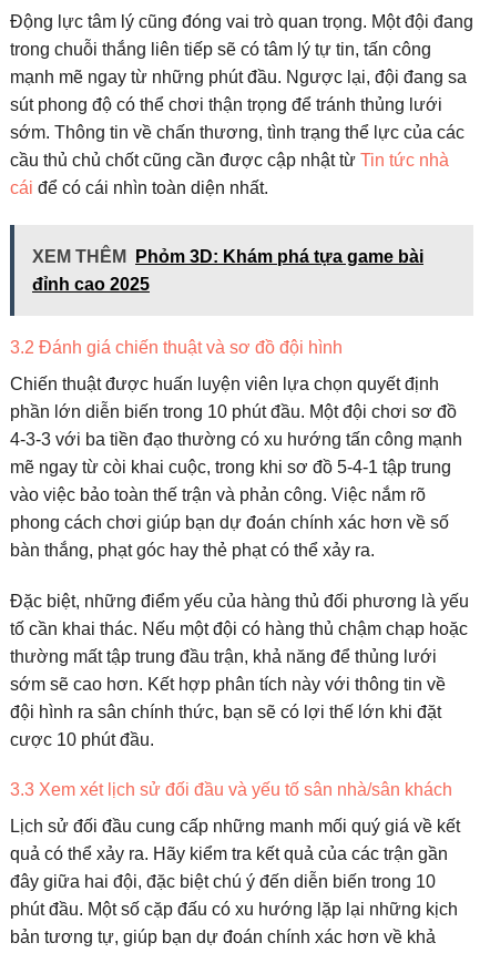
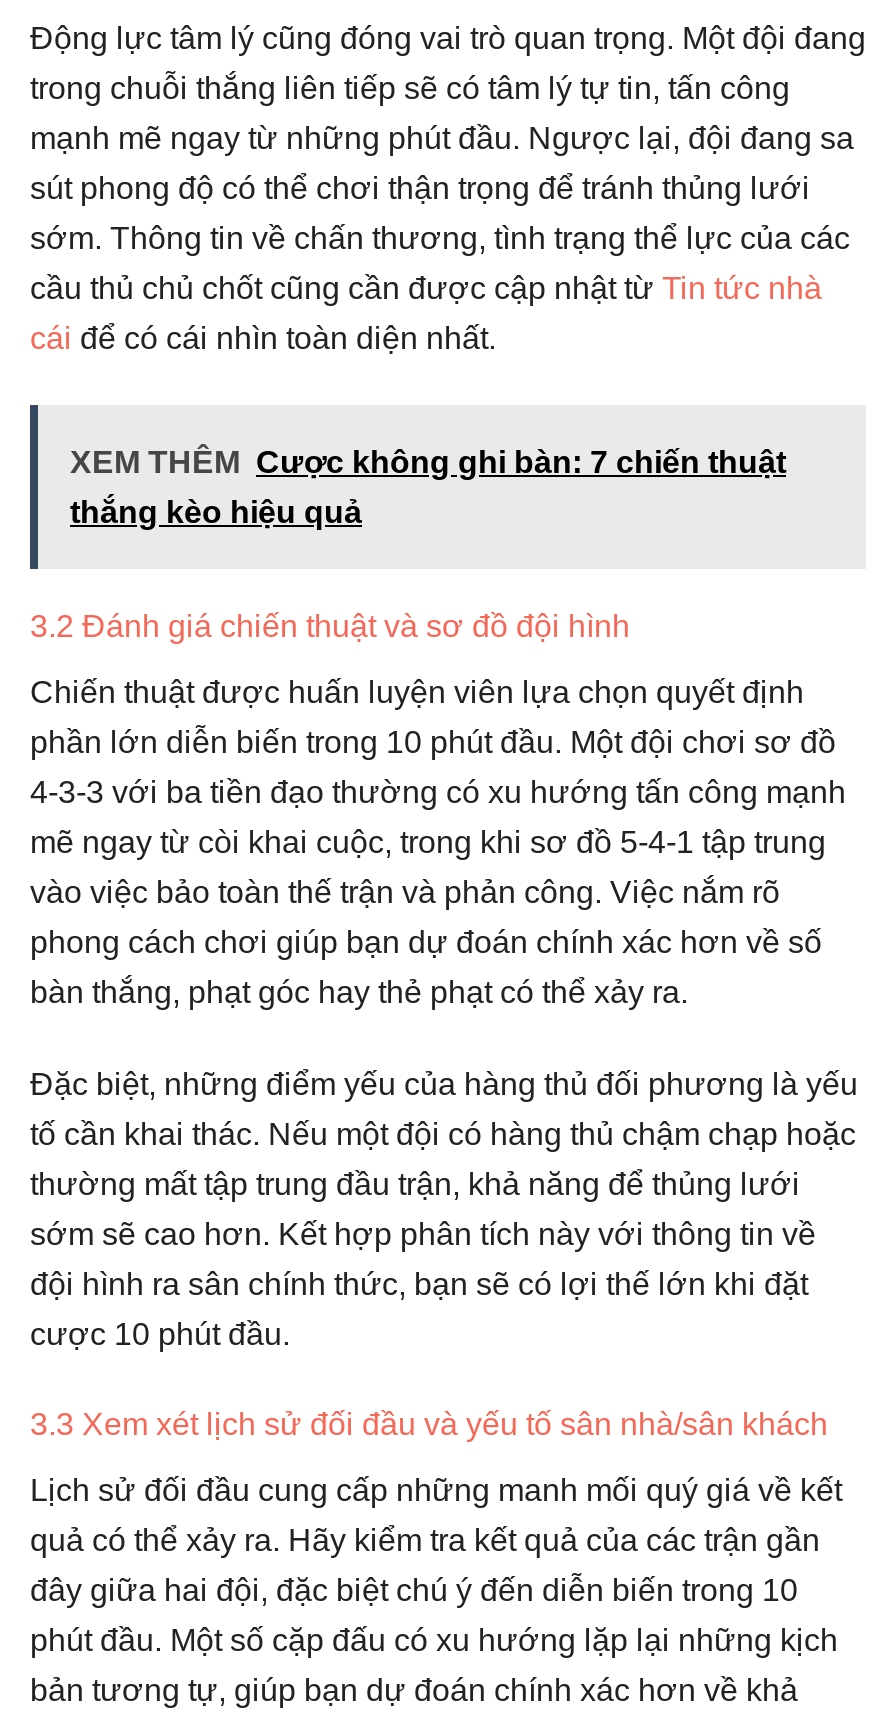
[32,247,423,266] XEM THÊM Phỏm 3D: Khám phá tựa game bài -> [70,445,786,479] XEM THÊM Cược không ghi bàn: 7 chiến thuật
[32,275,150,293] đỉnh cao 2025 -> [70,495,362,529] thắng kèo hiệu quả

